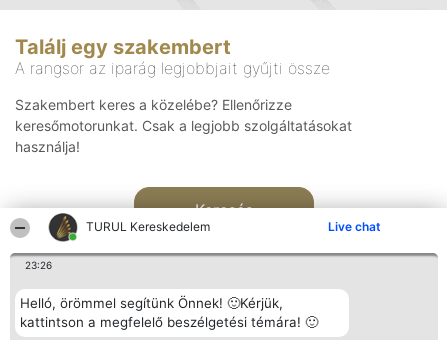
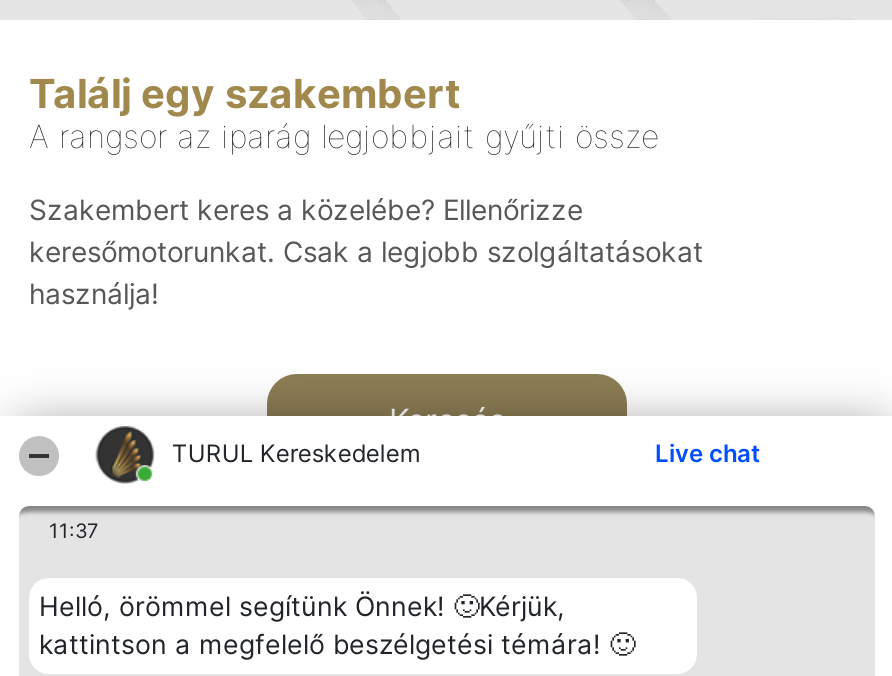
[25,259,52,271] 23:26 -> [49,518,99,542] 11:37

